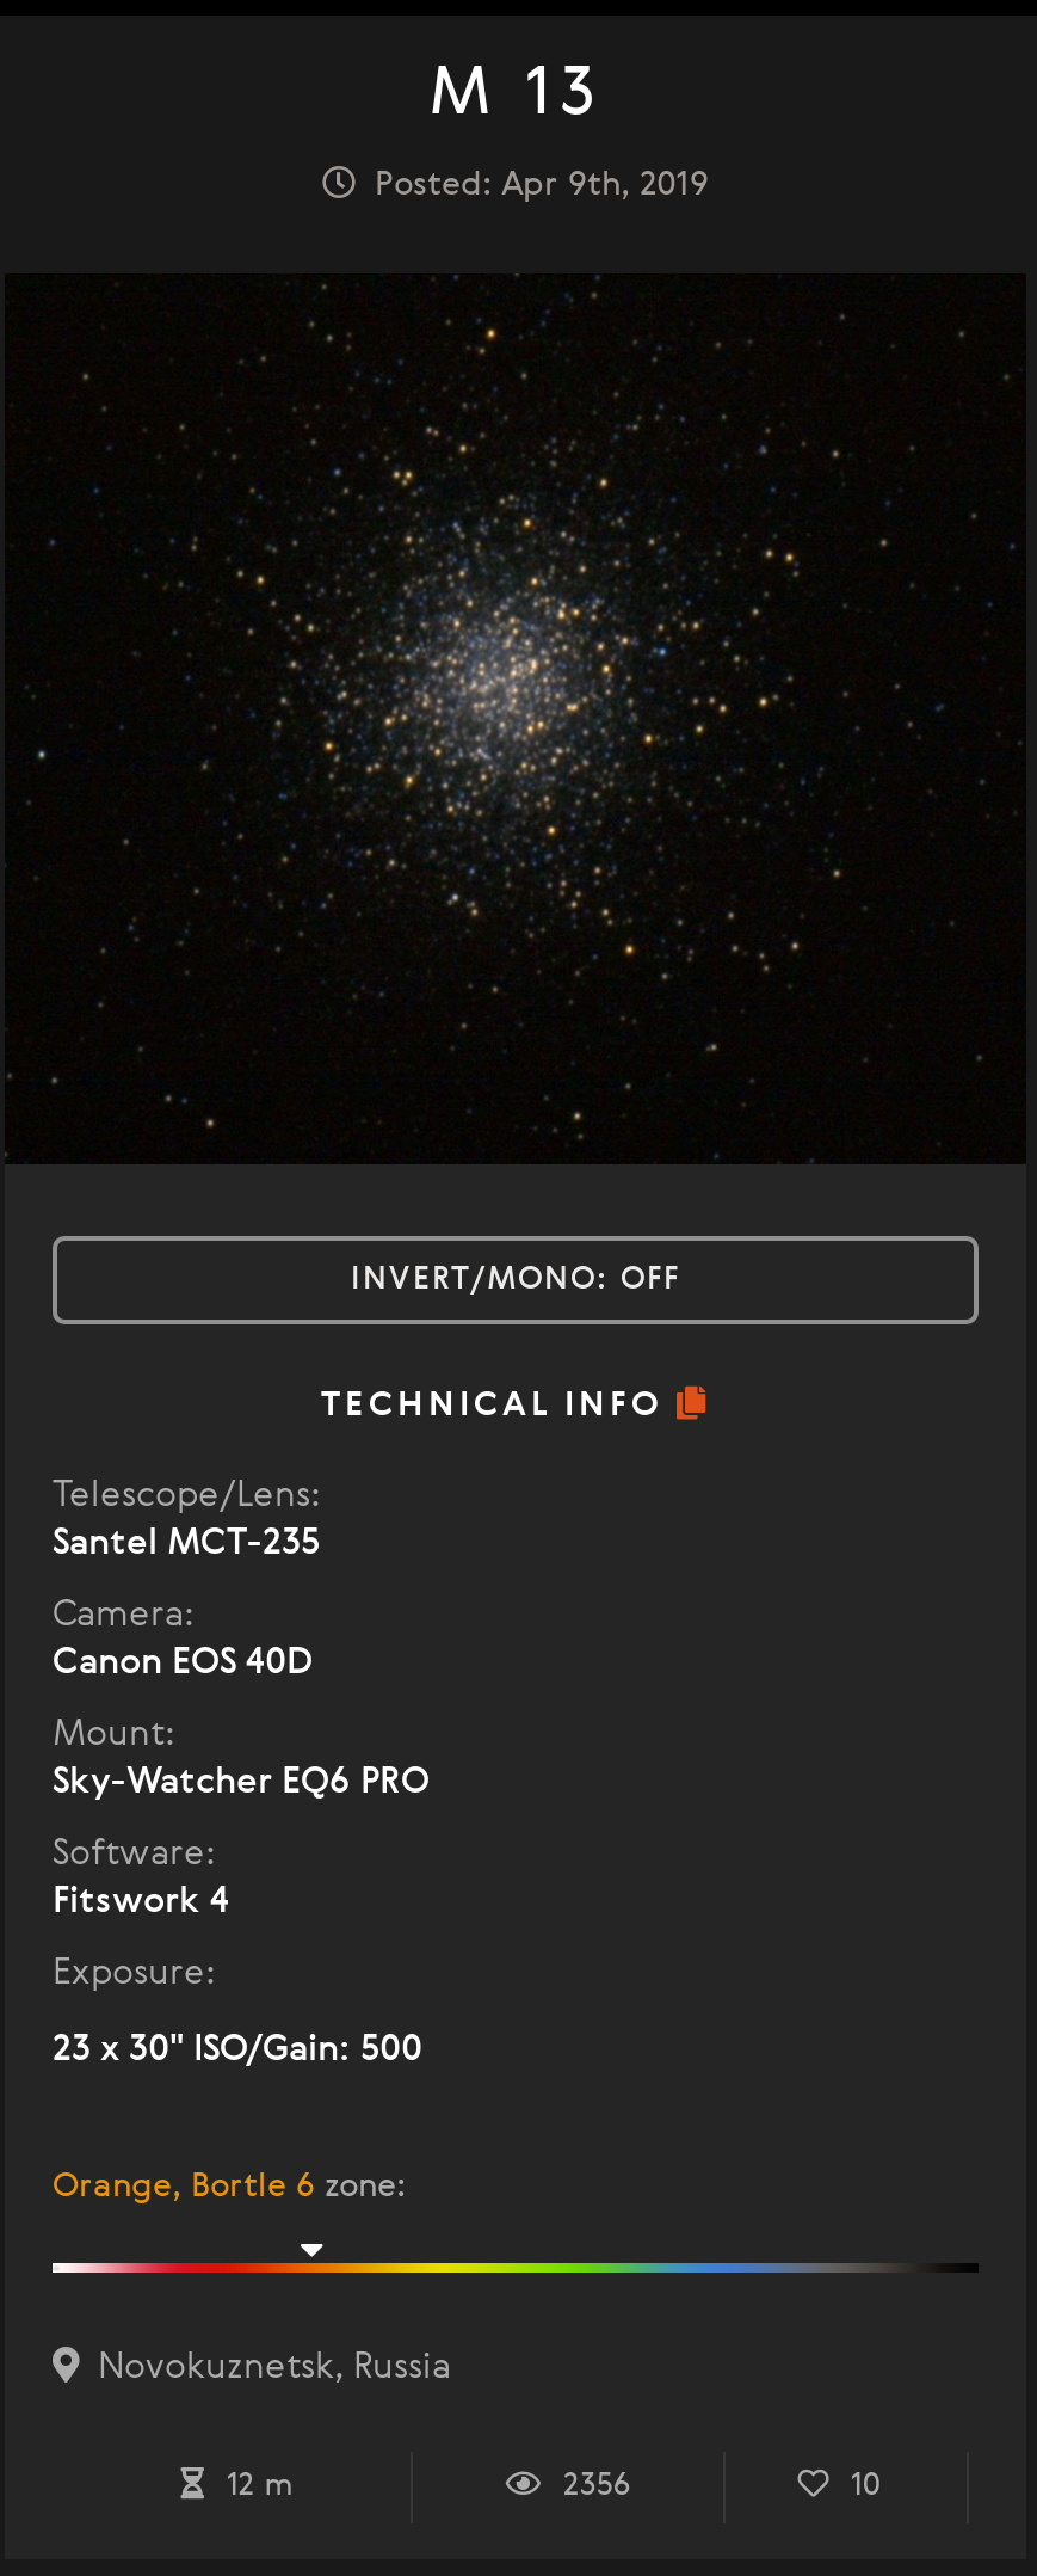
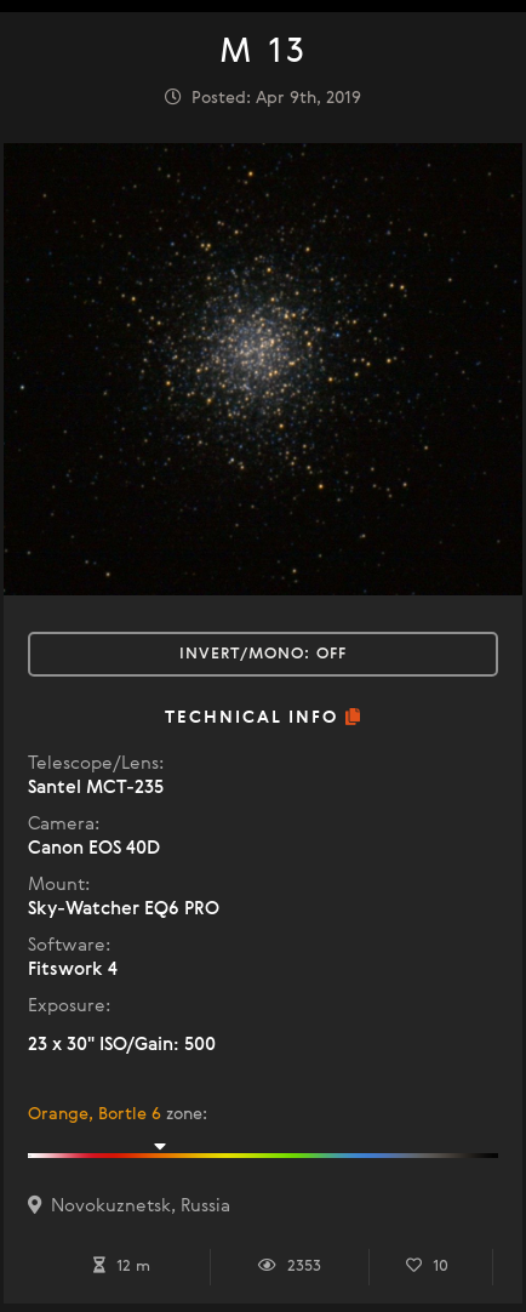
[553,2470,630,2501] 2356 -> [282,1258,321,1274] 2353

